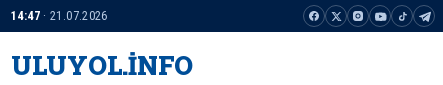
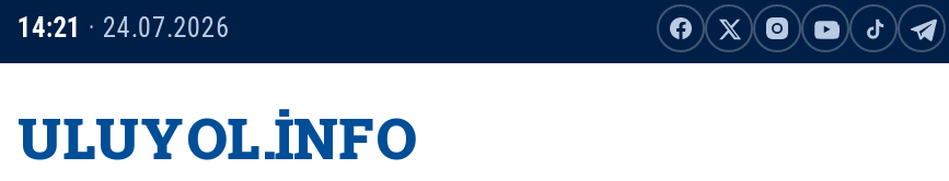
[11,8,108,23] 14:47 · 21.07.2026 -> [18,11,229,44] 14:21 · 24.07.2026

